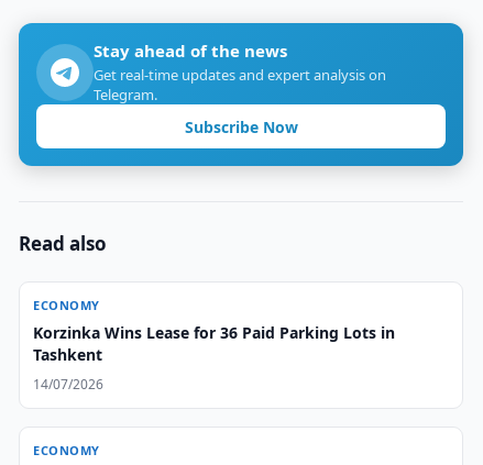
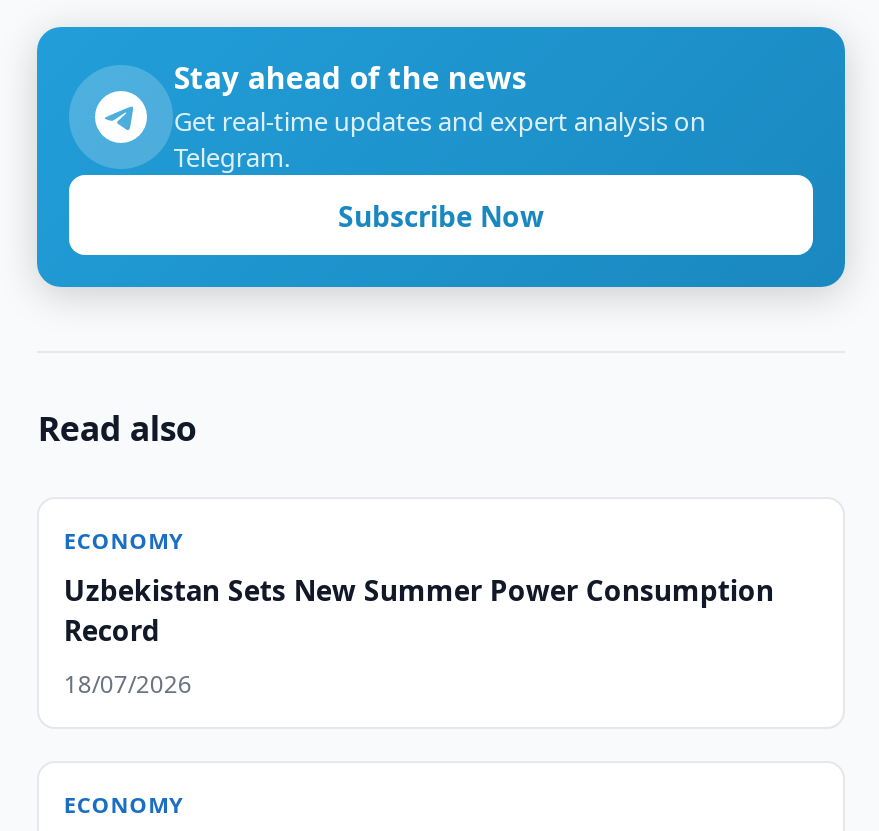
[33,322,395,365] Korzinka Wins Lease for 36 Paid Parking Lots in | Tashkent -> [64,571,774,649] Uzbekistan Sets New Summer Power Consumption | Record
[33,375,104,394] 14/07/2026 -> [64,667,192,701] 18/07/2026

